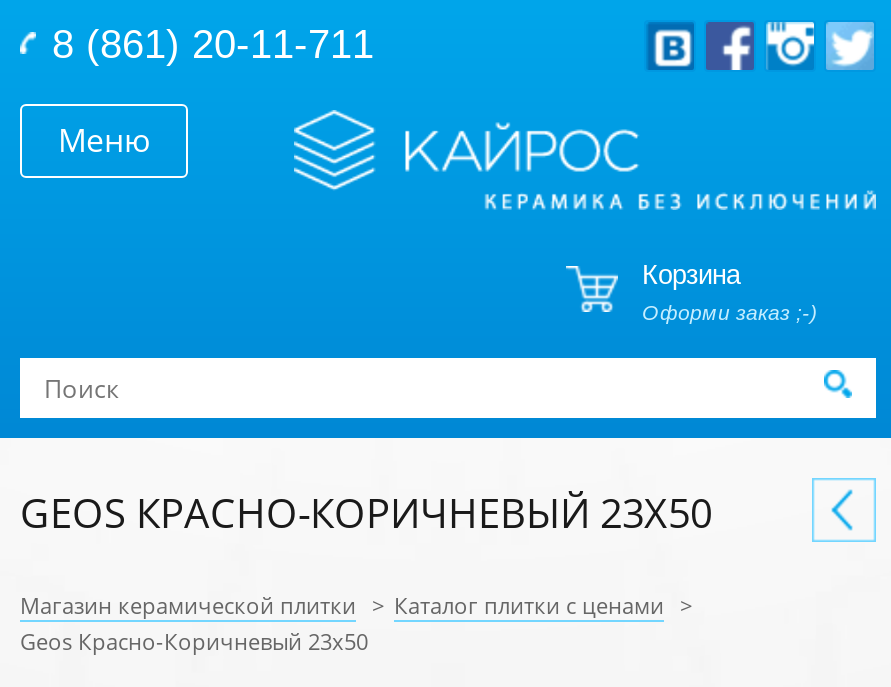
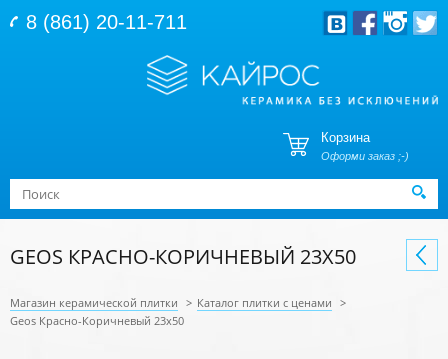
[58,118,150,162] Меню -> none

